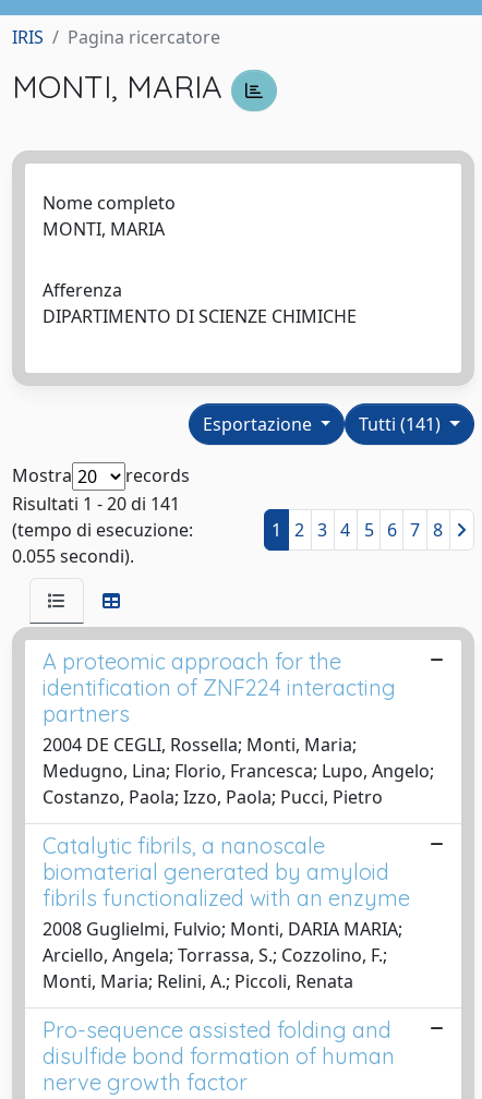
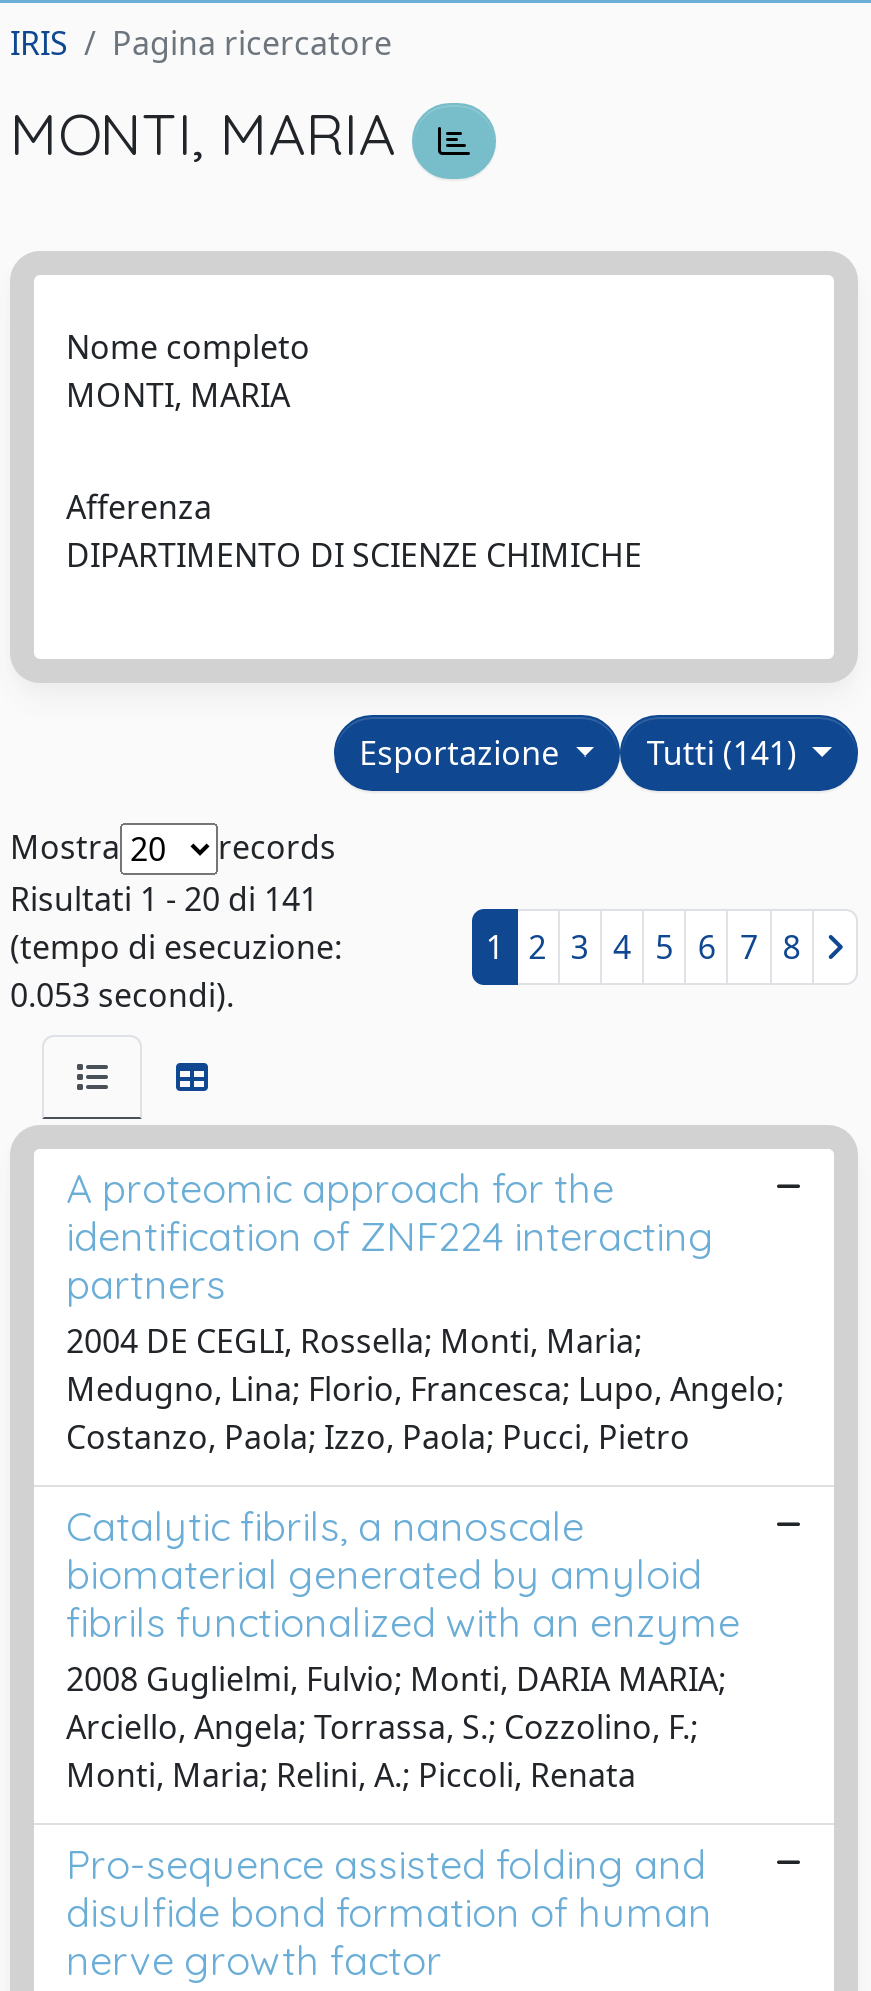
[12,544,134,568] 0.055 secondi). -> [10,973,234,1017] 0.053 secondi).

